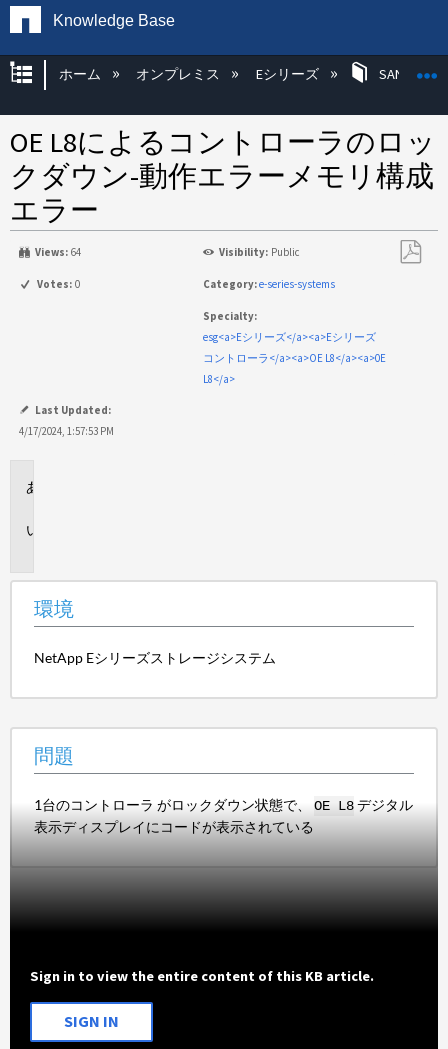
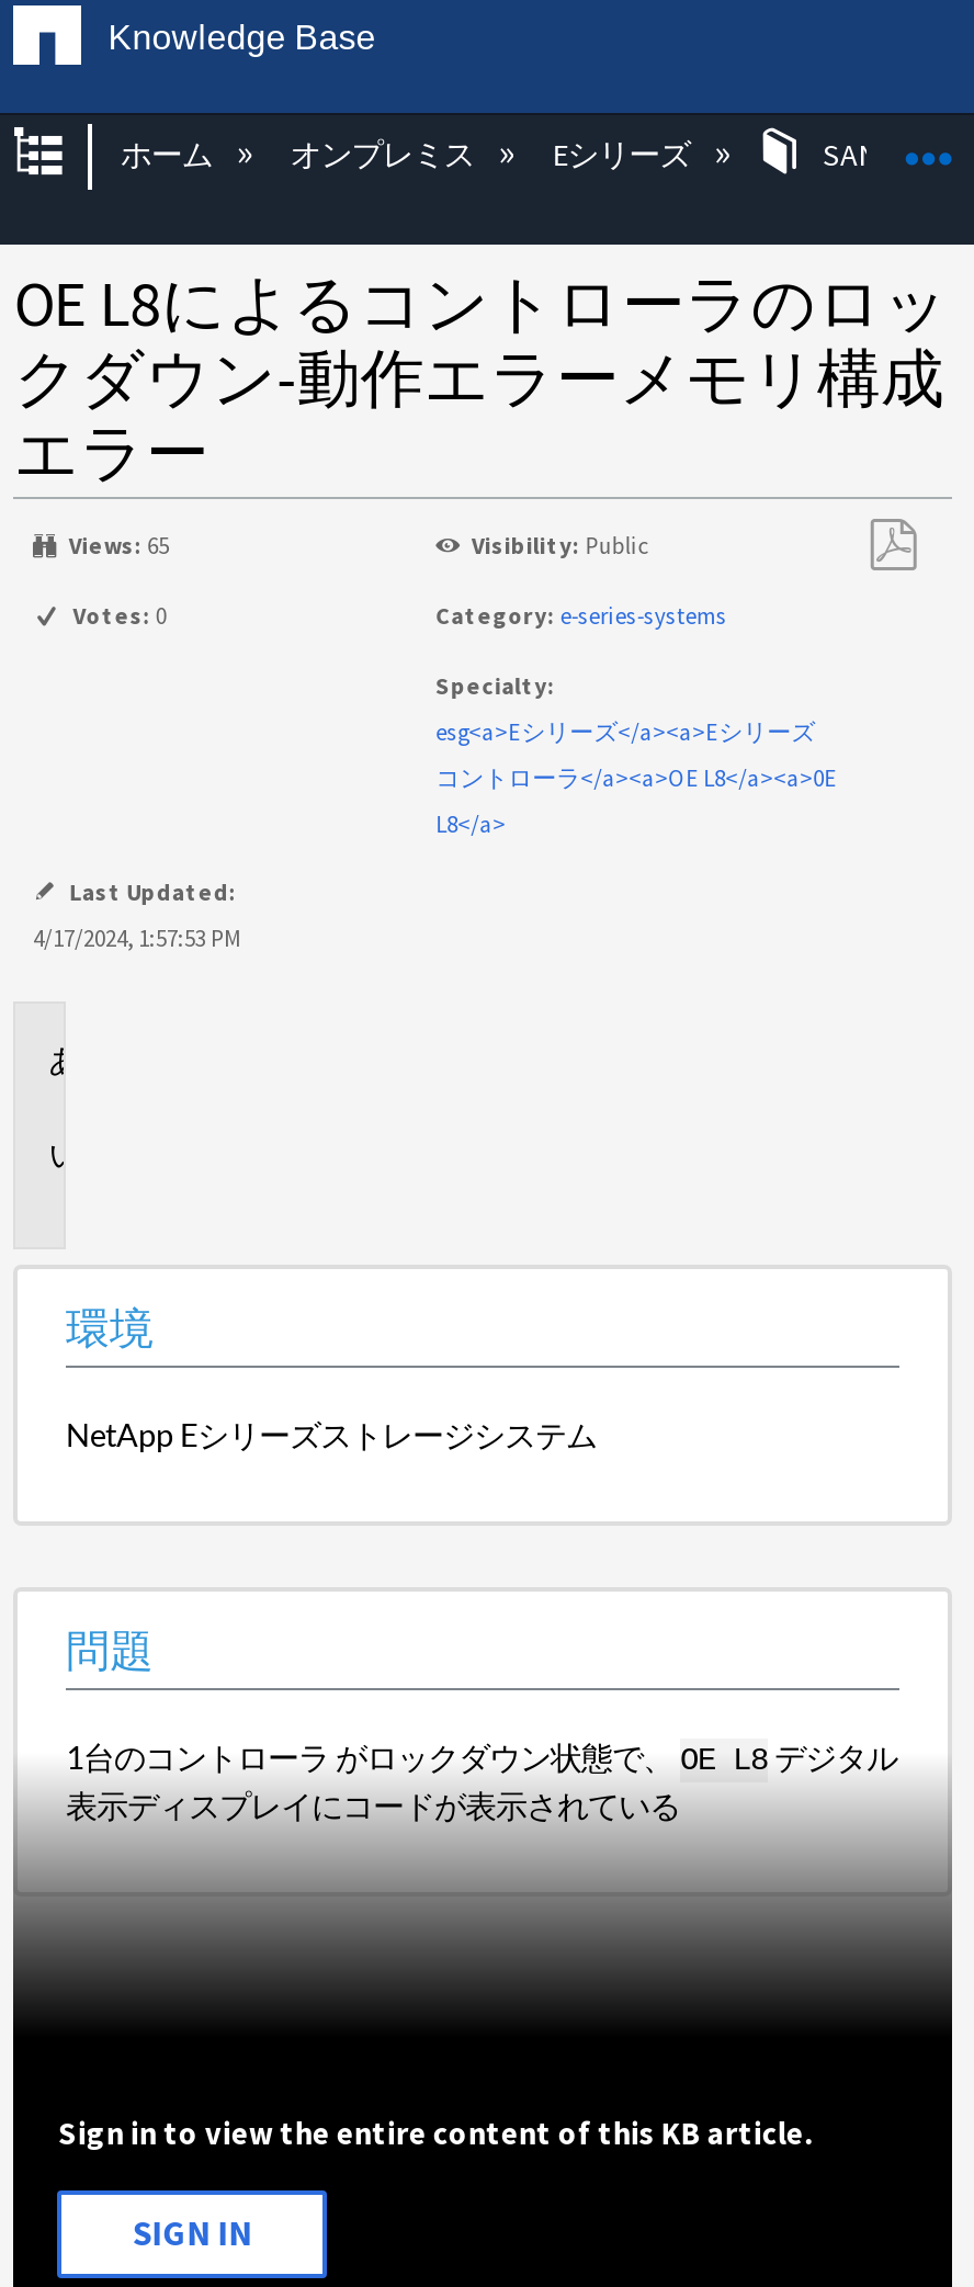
[35,245,81,259] Views: 64 -> [69,530,169,561] Views: 65

